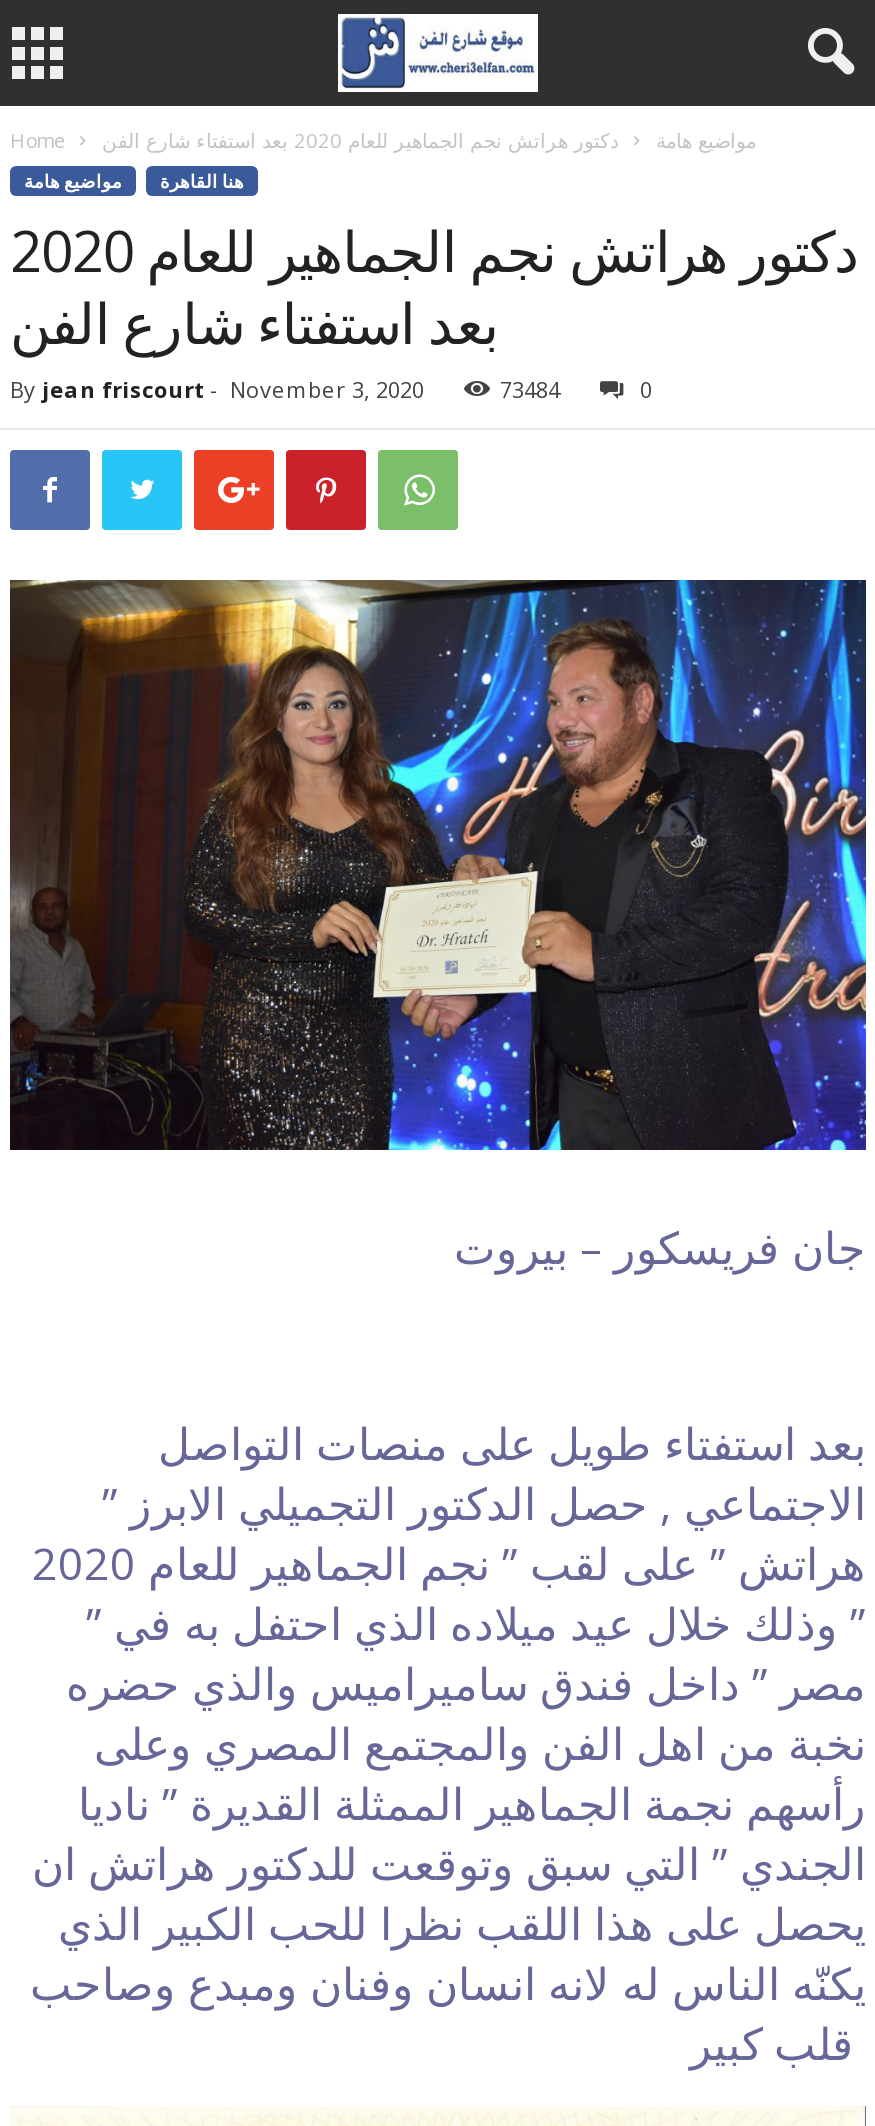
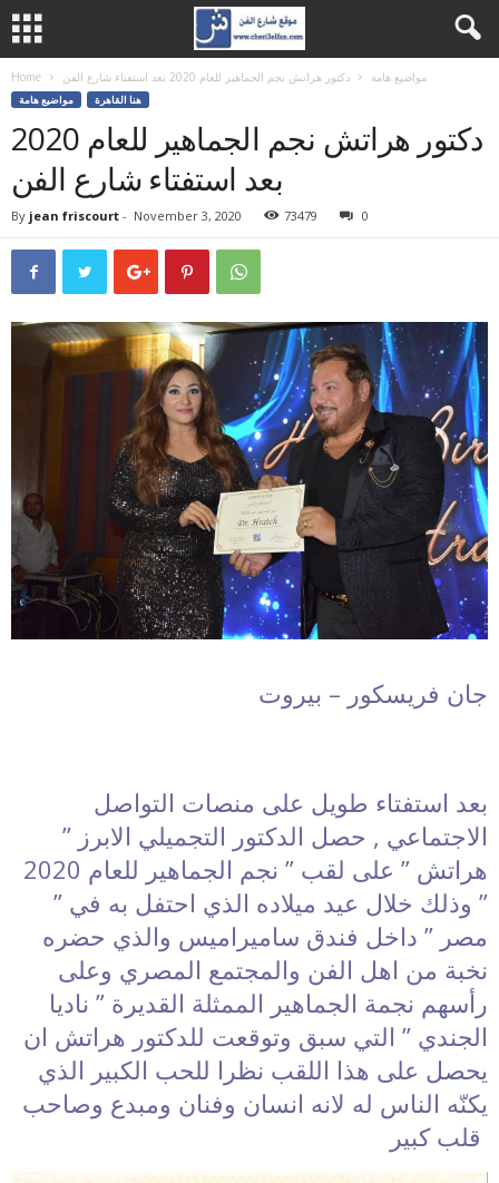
[500,374,560,404] 73484 -> [284,207,317,224] 73479

